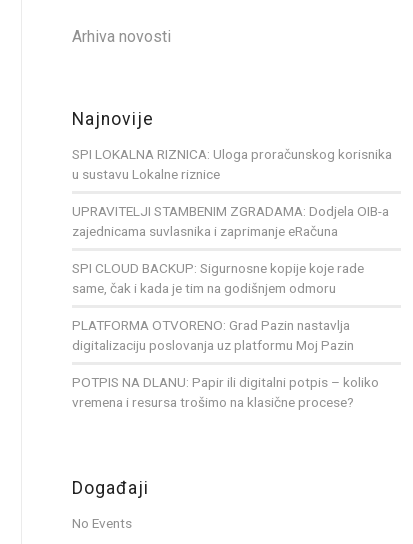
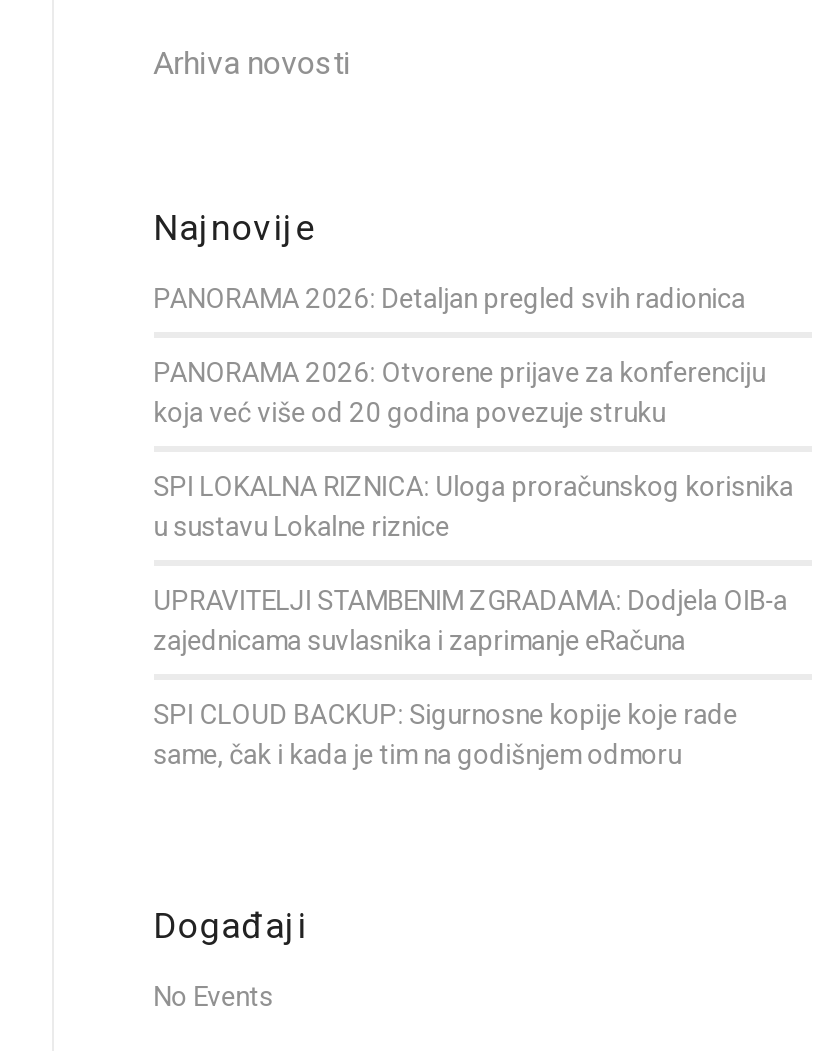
none -> [153,282,765,428] PANORAMA 2026: Detaljan pregled svih radionica | PANORAMA 2026: Otvorene prijave za konferenciju | koja već više od 20 godina povezuje struku
moved [72,146,392,296] -> [153,470,793,770]: SPI LOKALNA RIZNICA: Uloga proračunskog korisnika | u sustavu Lokalne riznice | UPRAVITELJI STAMBENIM ZGRADAMA: Dodjela OIB-a | zajednicama suvlasnika i zaprimanje eRačuna | SPI CLOUD BACKUP: Sigurnosne kopije koje rade | same, čak i kada je tim na godišnjem odmoru
[72,317,379,410] PLATFORMA OTVORENO: Grad Pazin nastavlja | digitalizaciju poslovanja uz platformu Moj Pazin | POTPIS NA DLANU: Papir ili digitalni potpis – koliko | vremena i resursa trošimo na klasične procese? -> none

